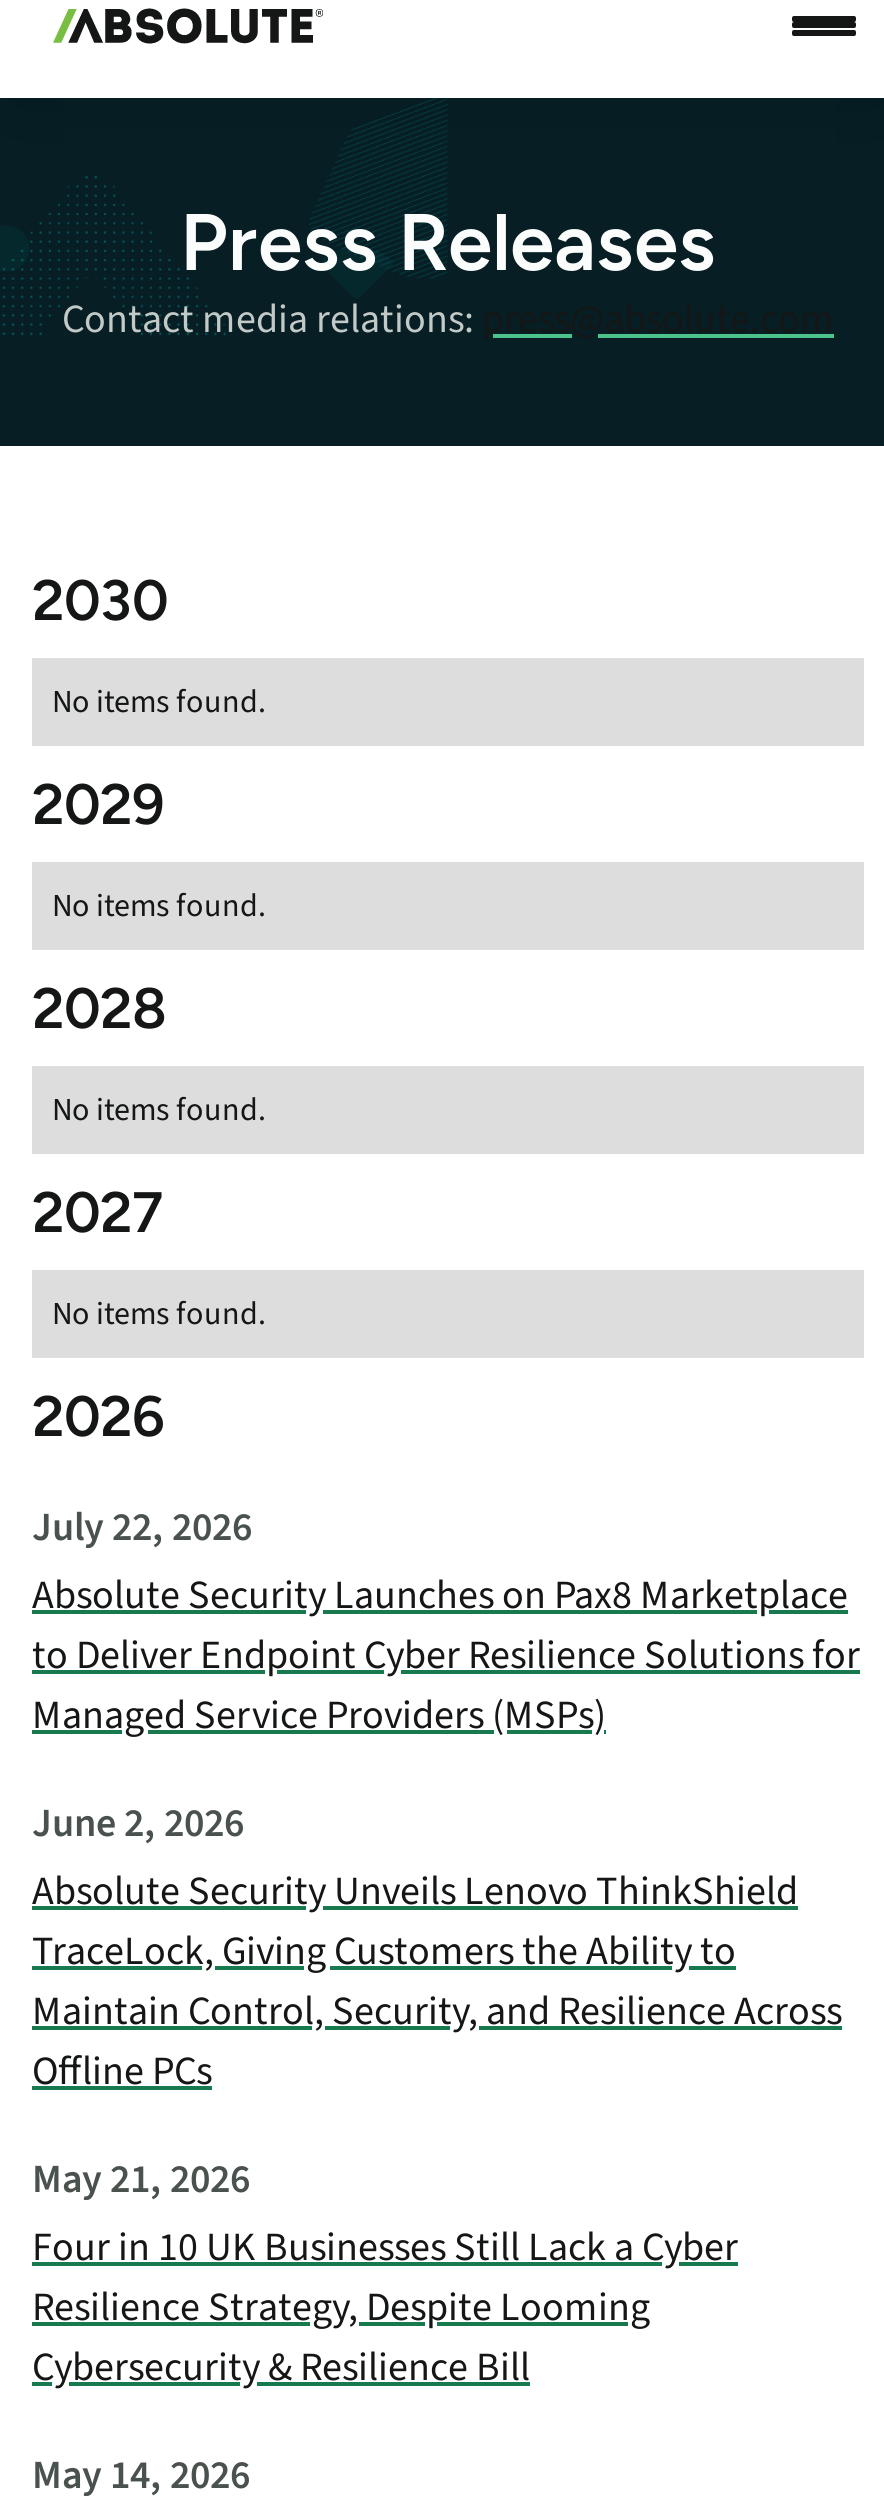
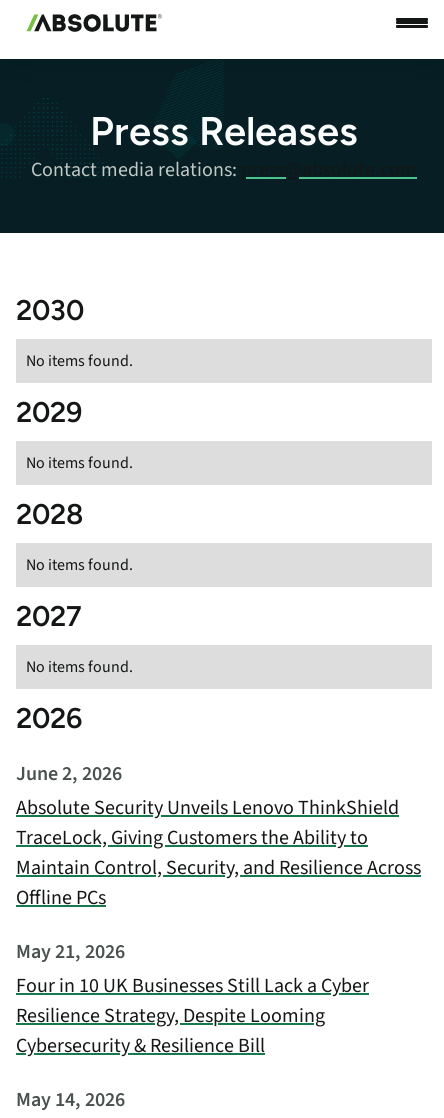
[32,1500,860,1744] July 22, 2026 | Absolute Security Launches on Pax8 Marketplace | to Deliver Endpoint Cyber Resilience Solutions for | Managed Service Providers (MSPs) -> none

